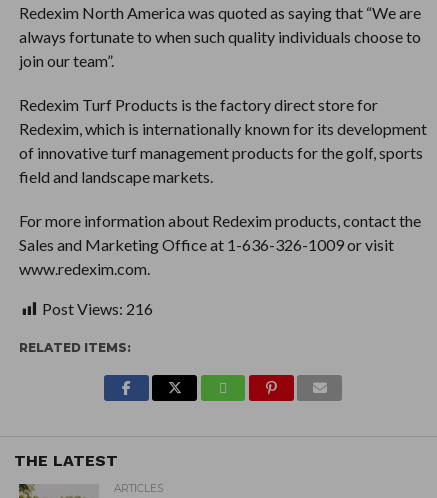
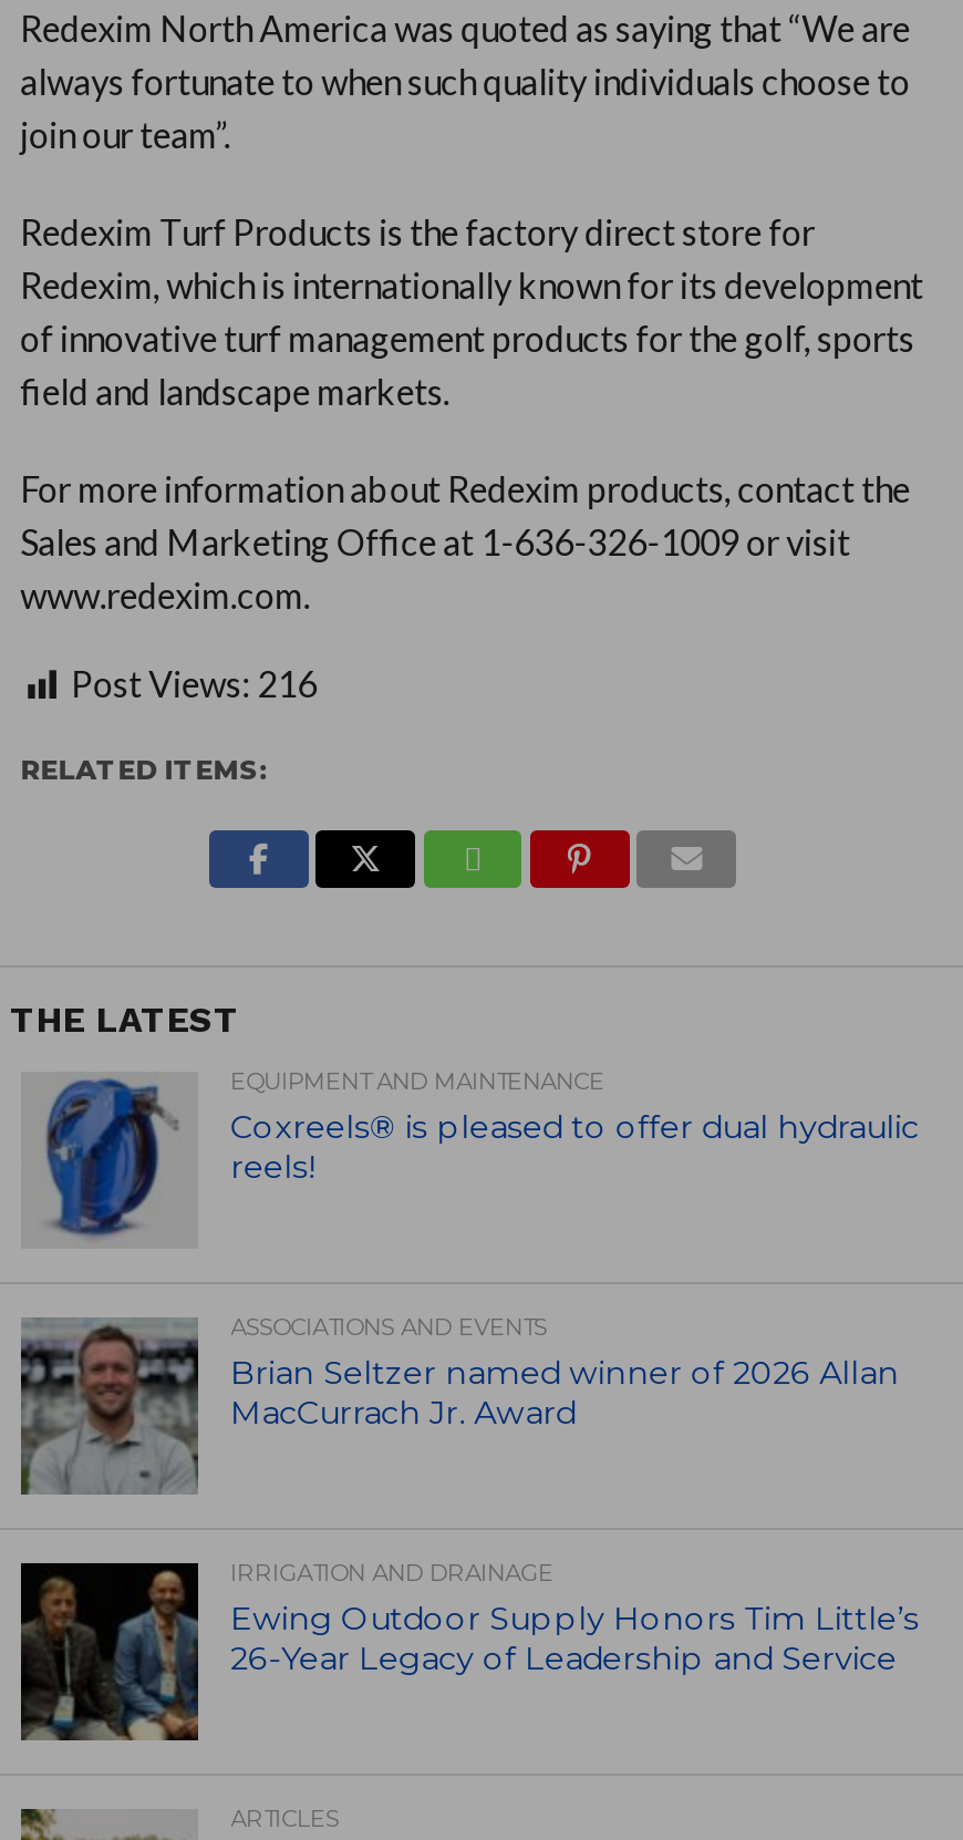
none -> [19,1313,899,1497] [image] | ASSOCIATIONS AND EVENTS | Brian Seltzer named winner of 2026 Allan | MacCurrach Jr. Award
none -> [19,1559,919,1743] [image] | IRRIGATION AND DRAINAGE | Ewing Outdoor Supply Honors Tim Little’s | 26-Year Legacy of Leadership and Service
none -> [30,1067,919,1240] [image] | EQUIPMENT AND MAINTENANCE | Coxreels® is pleased to offer dual hydraulic | reels!

